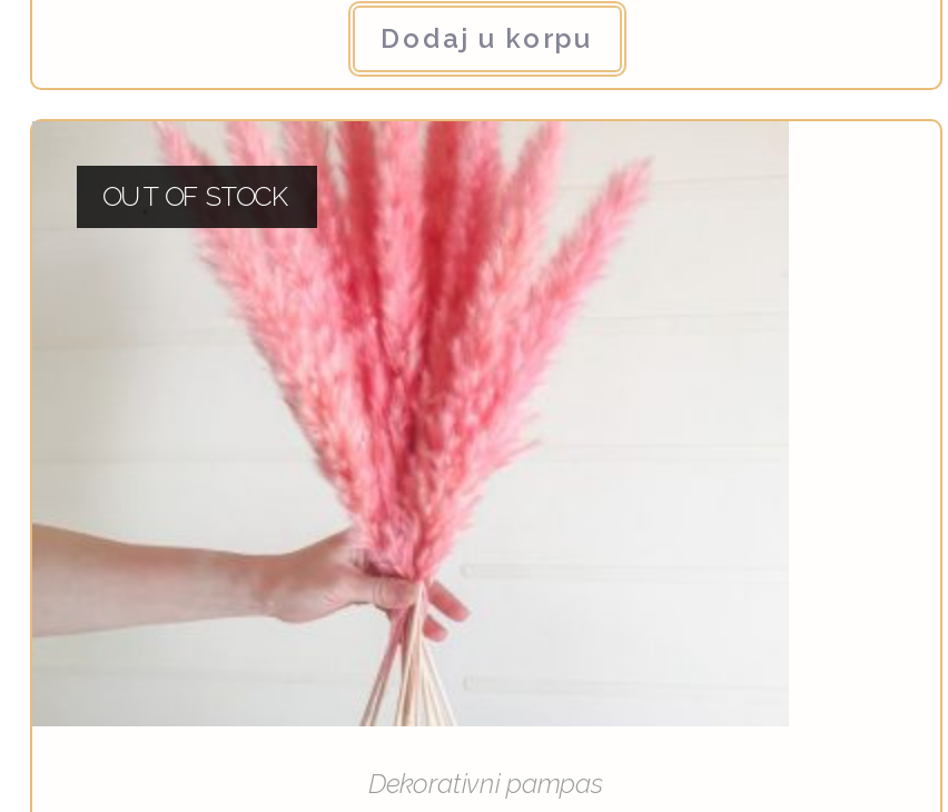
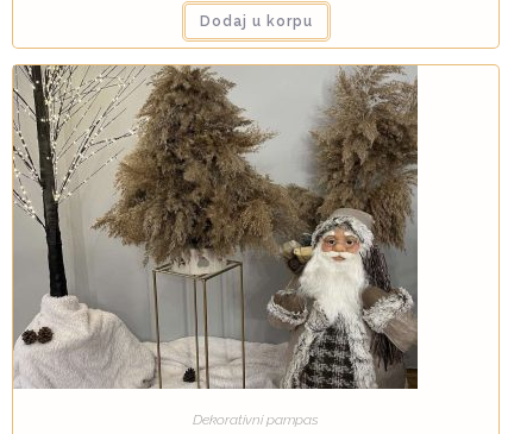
[30,120,789,727] [image] -> [12,64,419,390] [image]
[103,182,290,213] OUT OF STOCK -> none

